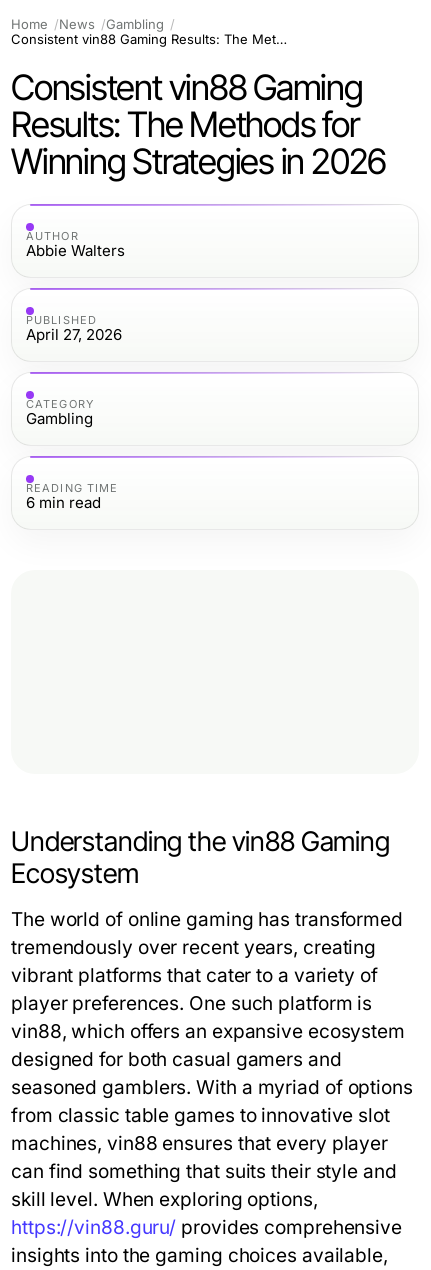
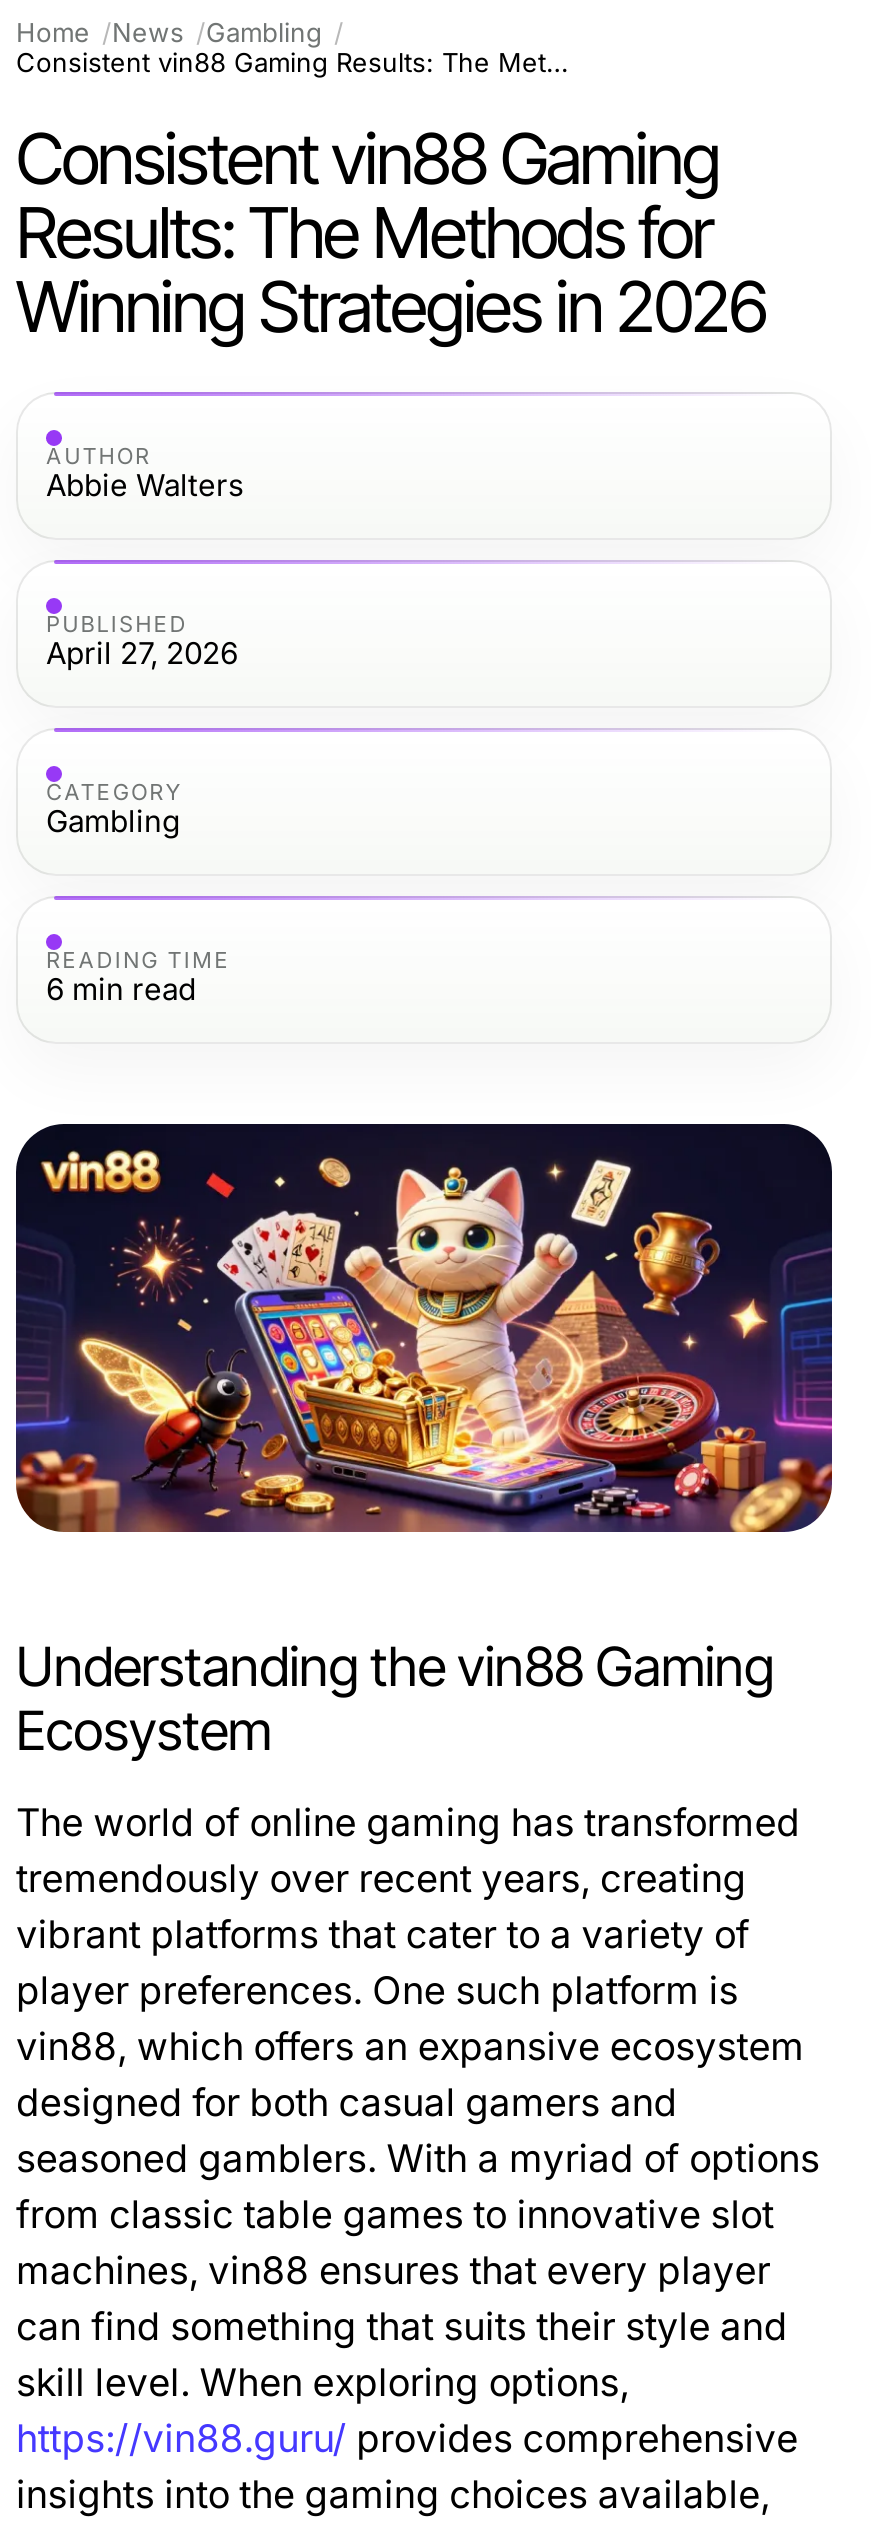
none -> [14,1122,834,1534] [image]

